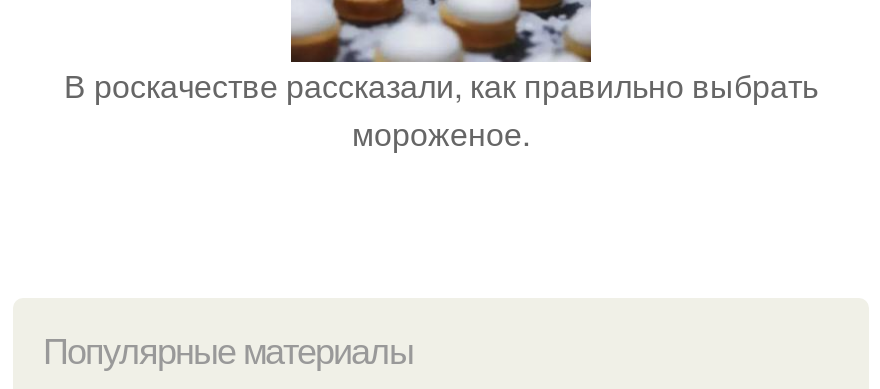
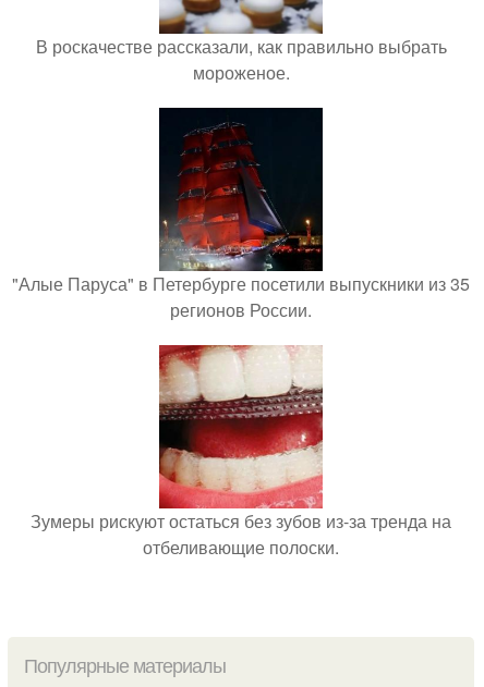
none -> [12,107,470,322] [image] | "Алые Паруса" в Петербурге посетили выпускники из 35 | регионов России.
none -> [31,344,451,560] [image] | Зумеры рискуют остаться без зубов из-за тренда на | отбеливающие полоски.

